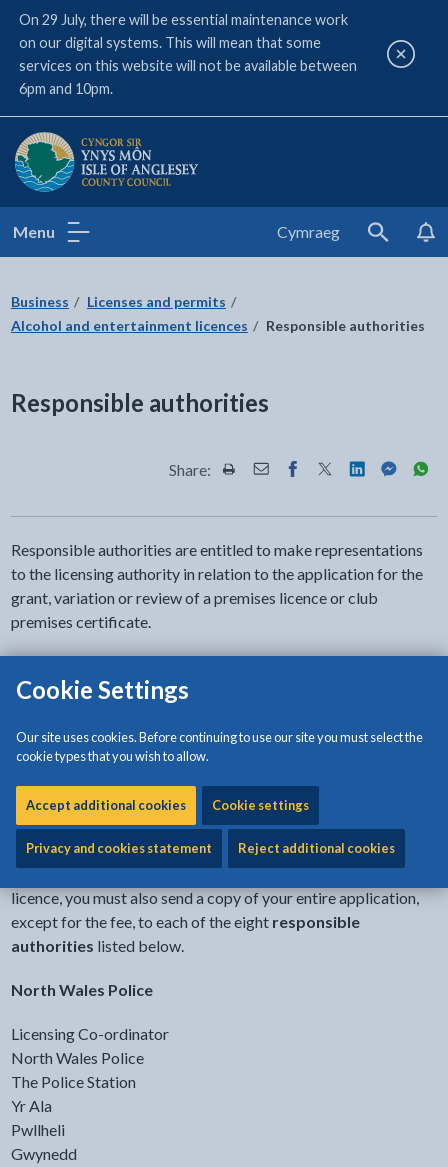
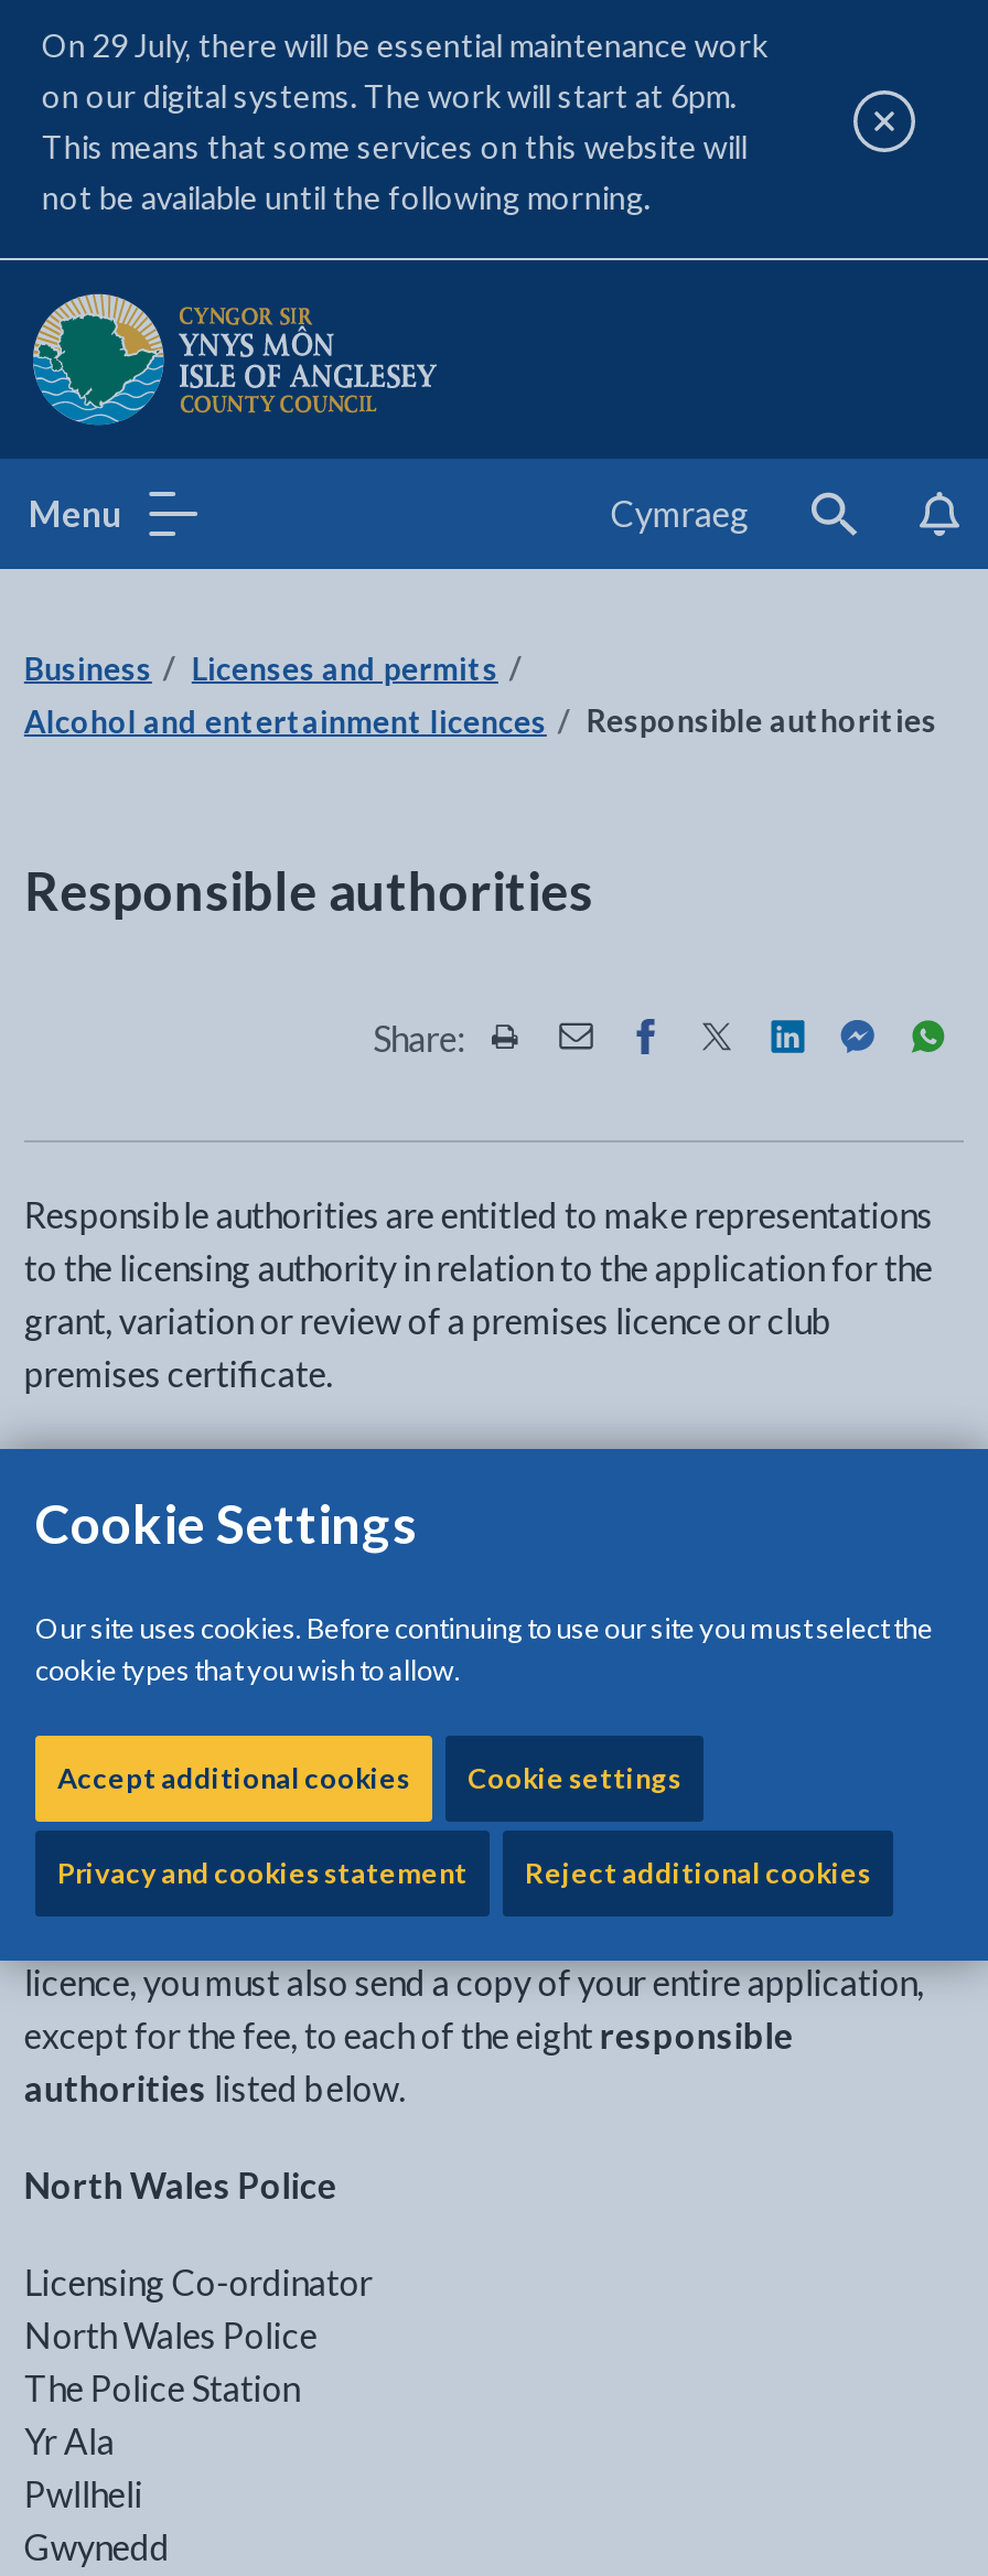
[19,34,357,97] on our digital systems. This will mean that some | services on this website will not be available between | 6pm and 10pm. -> [42,77,747,216] on our digital systems. The work will start at 6pm. | This means that some services on this website will | not be available until the following morning.

